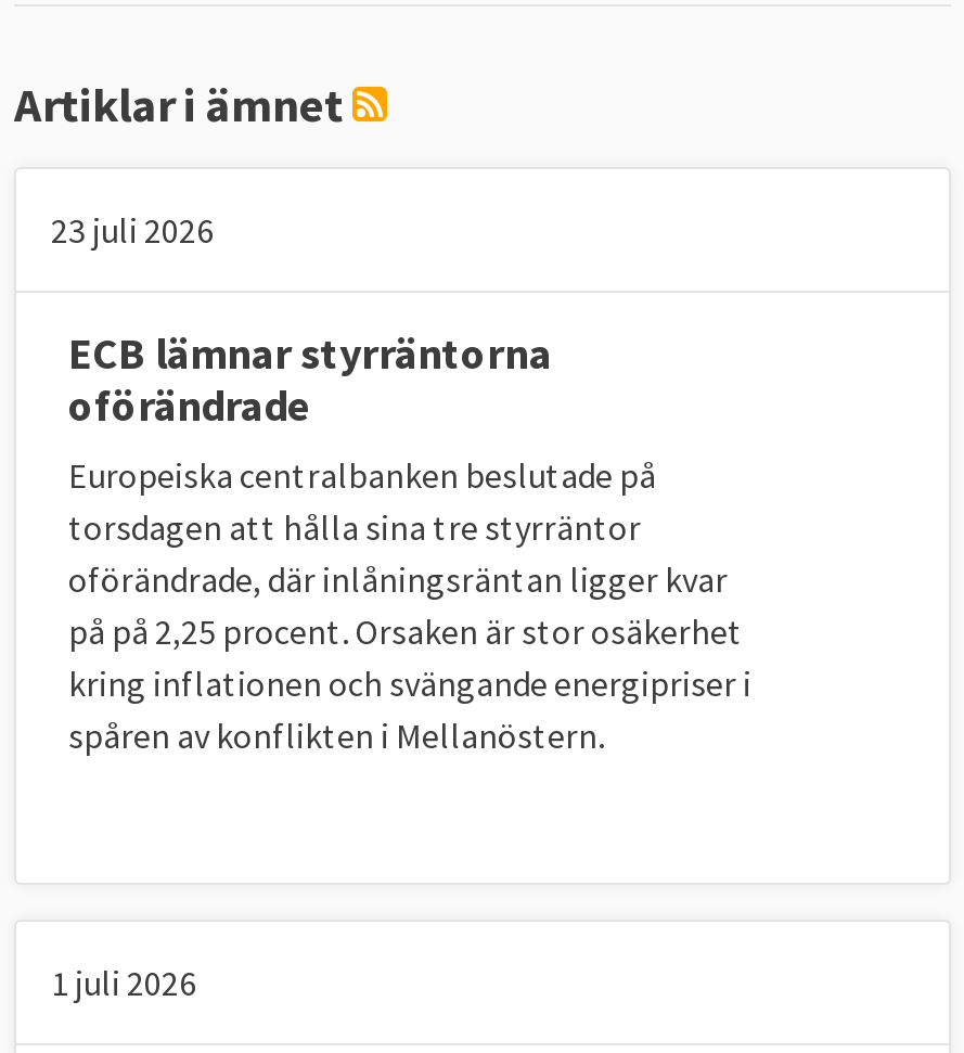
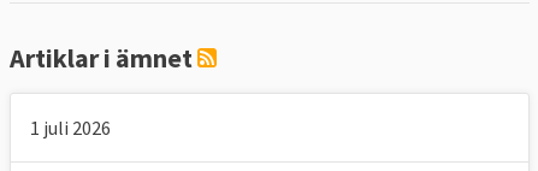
[51,208,751,757] 23 juli 2026 | ECB lämnar styrräntorna | oförändrade | Europeiska centralbanken beslutade på | torsdagen att hålla sina tre styrräntor | oförändrade, där inlåningsräntan ligger kvar | på på 2,25 procent. Orsaken är stor osäkerhet | kring inflationen och svängande energipriser i | spåren av konflikten i Mellanöstern. -> none

